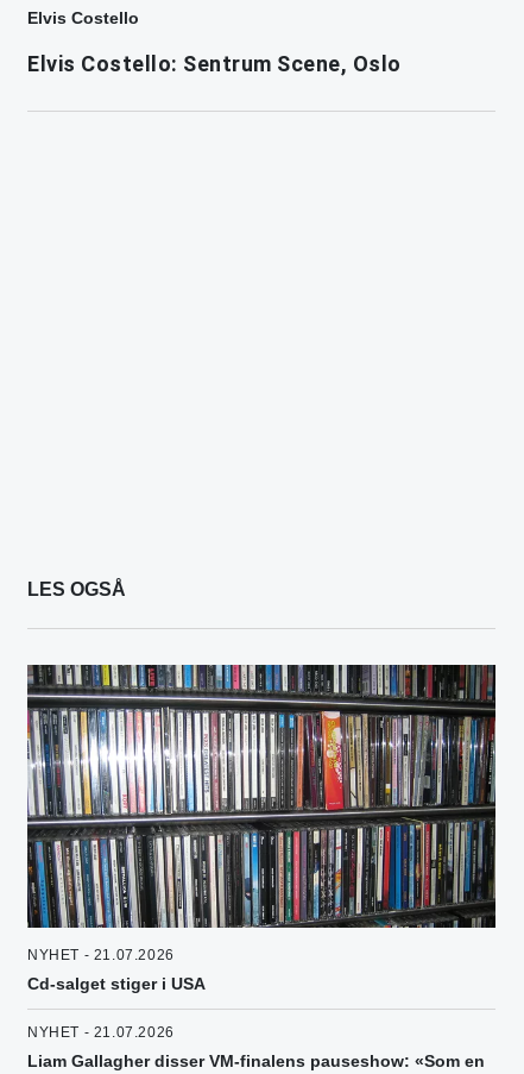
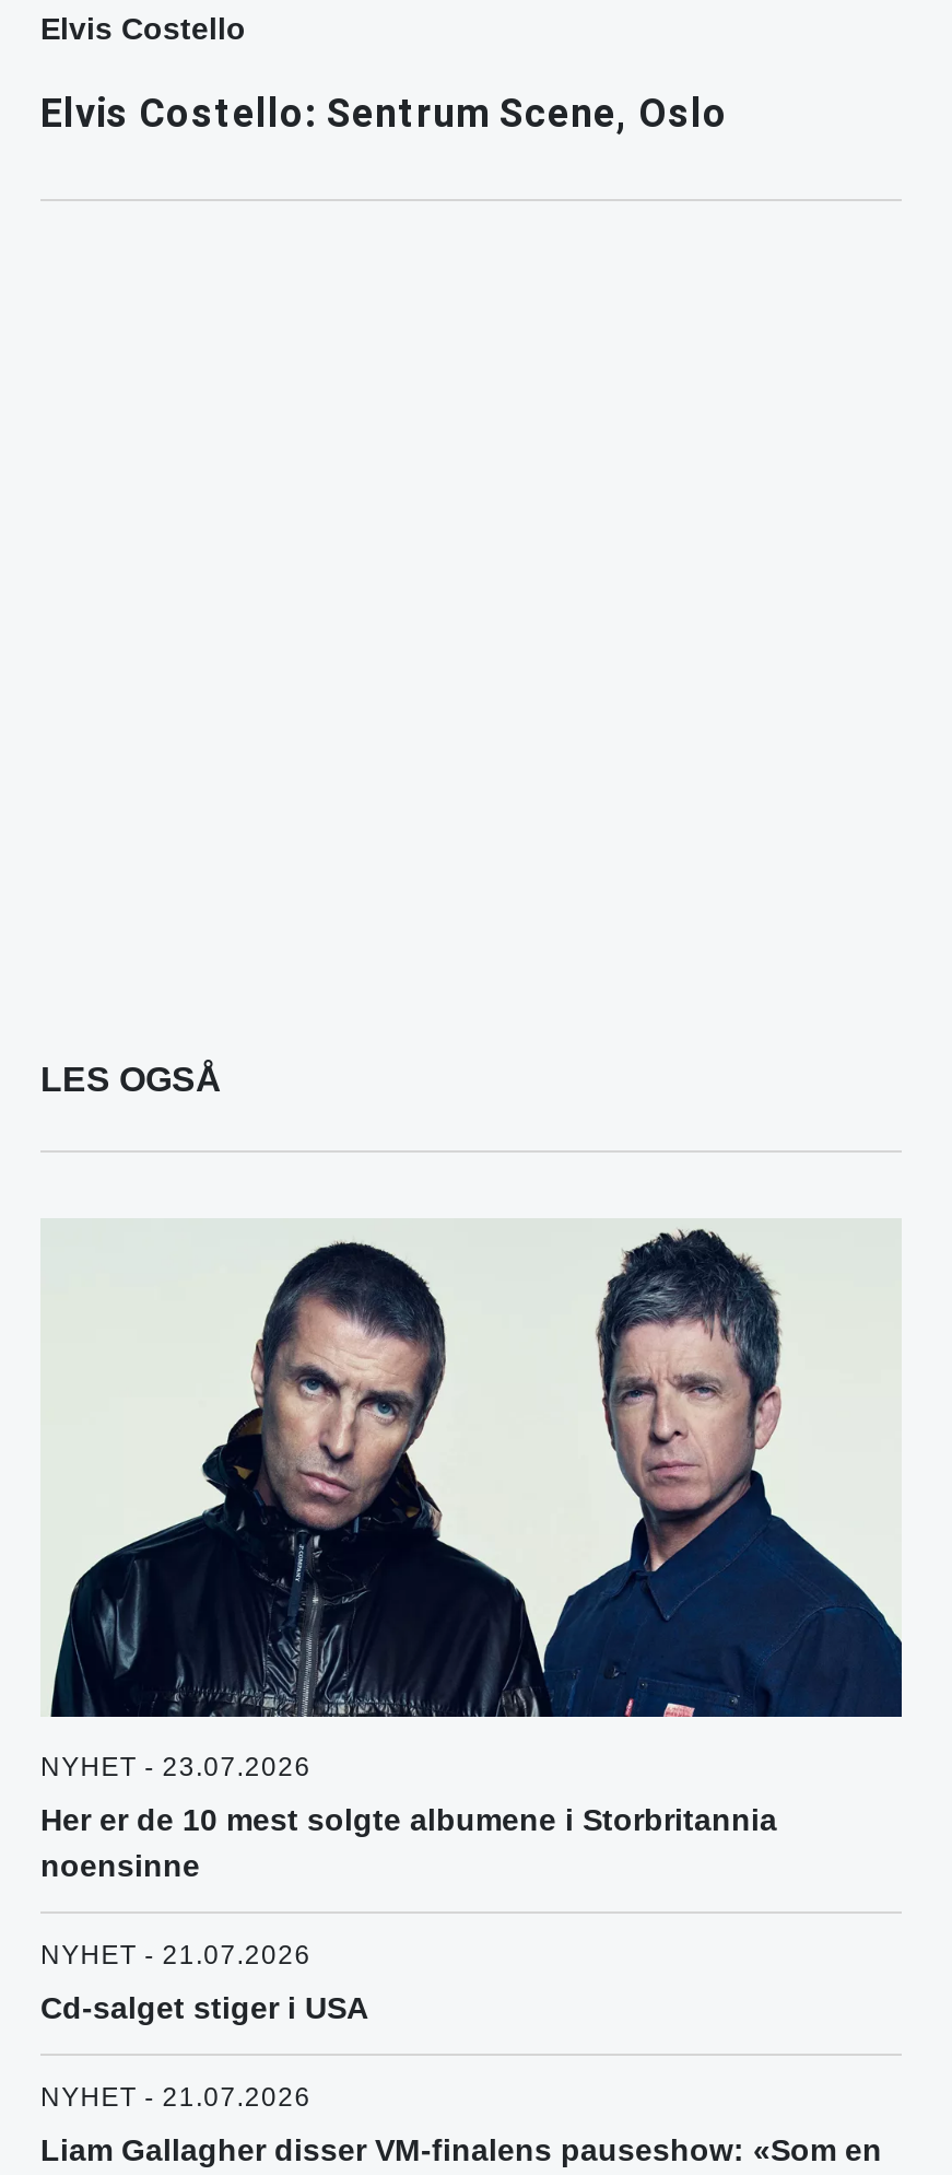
none -> [40,1752,777,1883] NYHET - 23.07.2026 | Her er de 10 mest solgte albumene i Storbritannia | noensinne
[26,664,497,929] [image] -> [40,1226,902,1720] [image]

